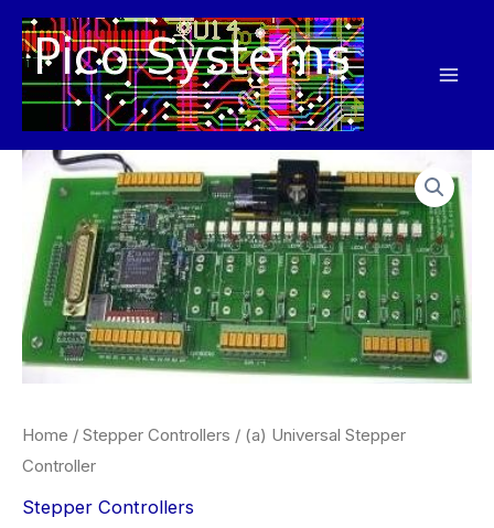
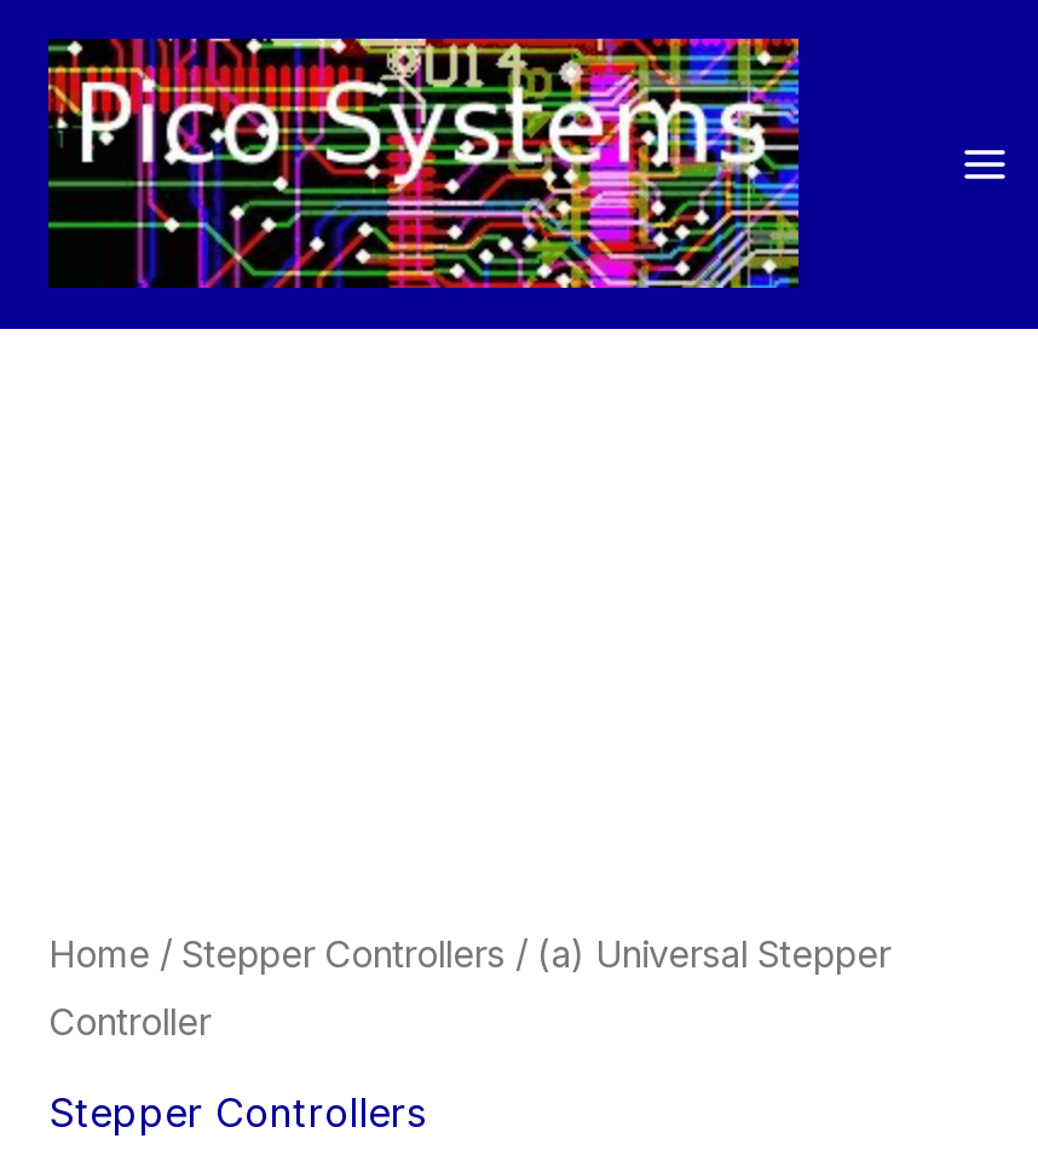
[21,149,472,384] [image] -> none

